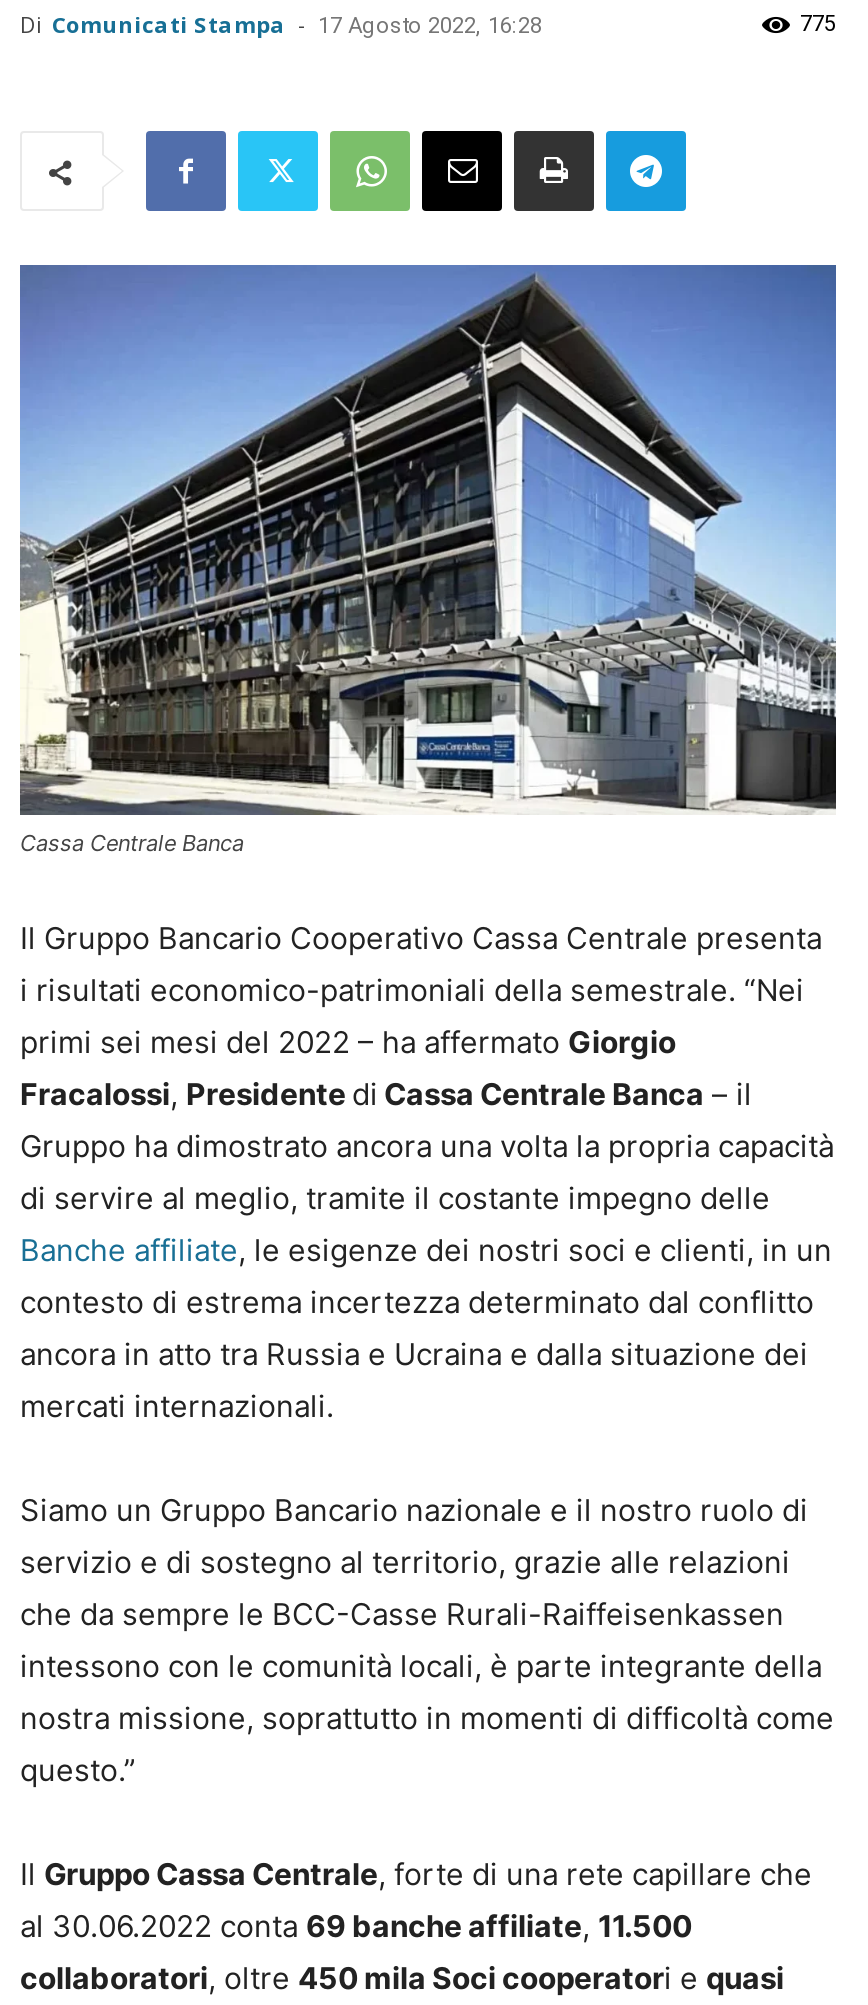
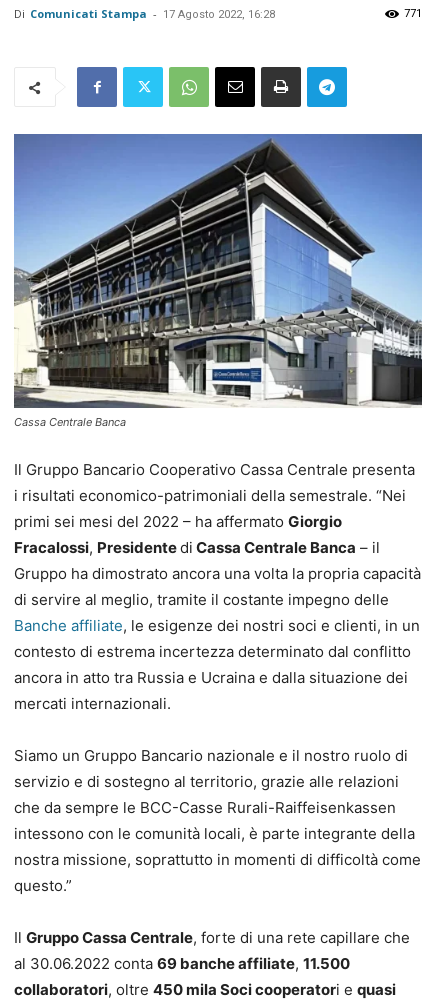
[800,11,836,37] 775 -> [404,7,422,20] 771

